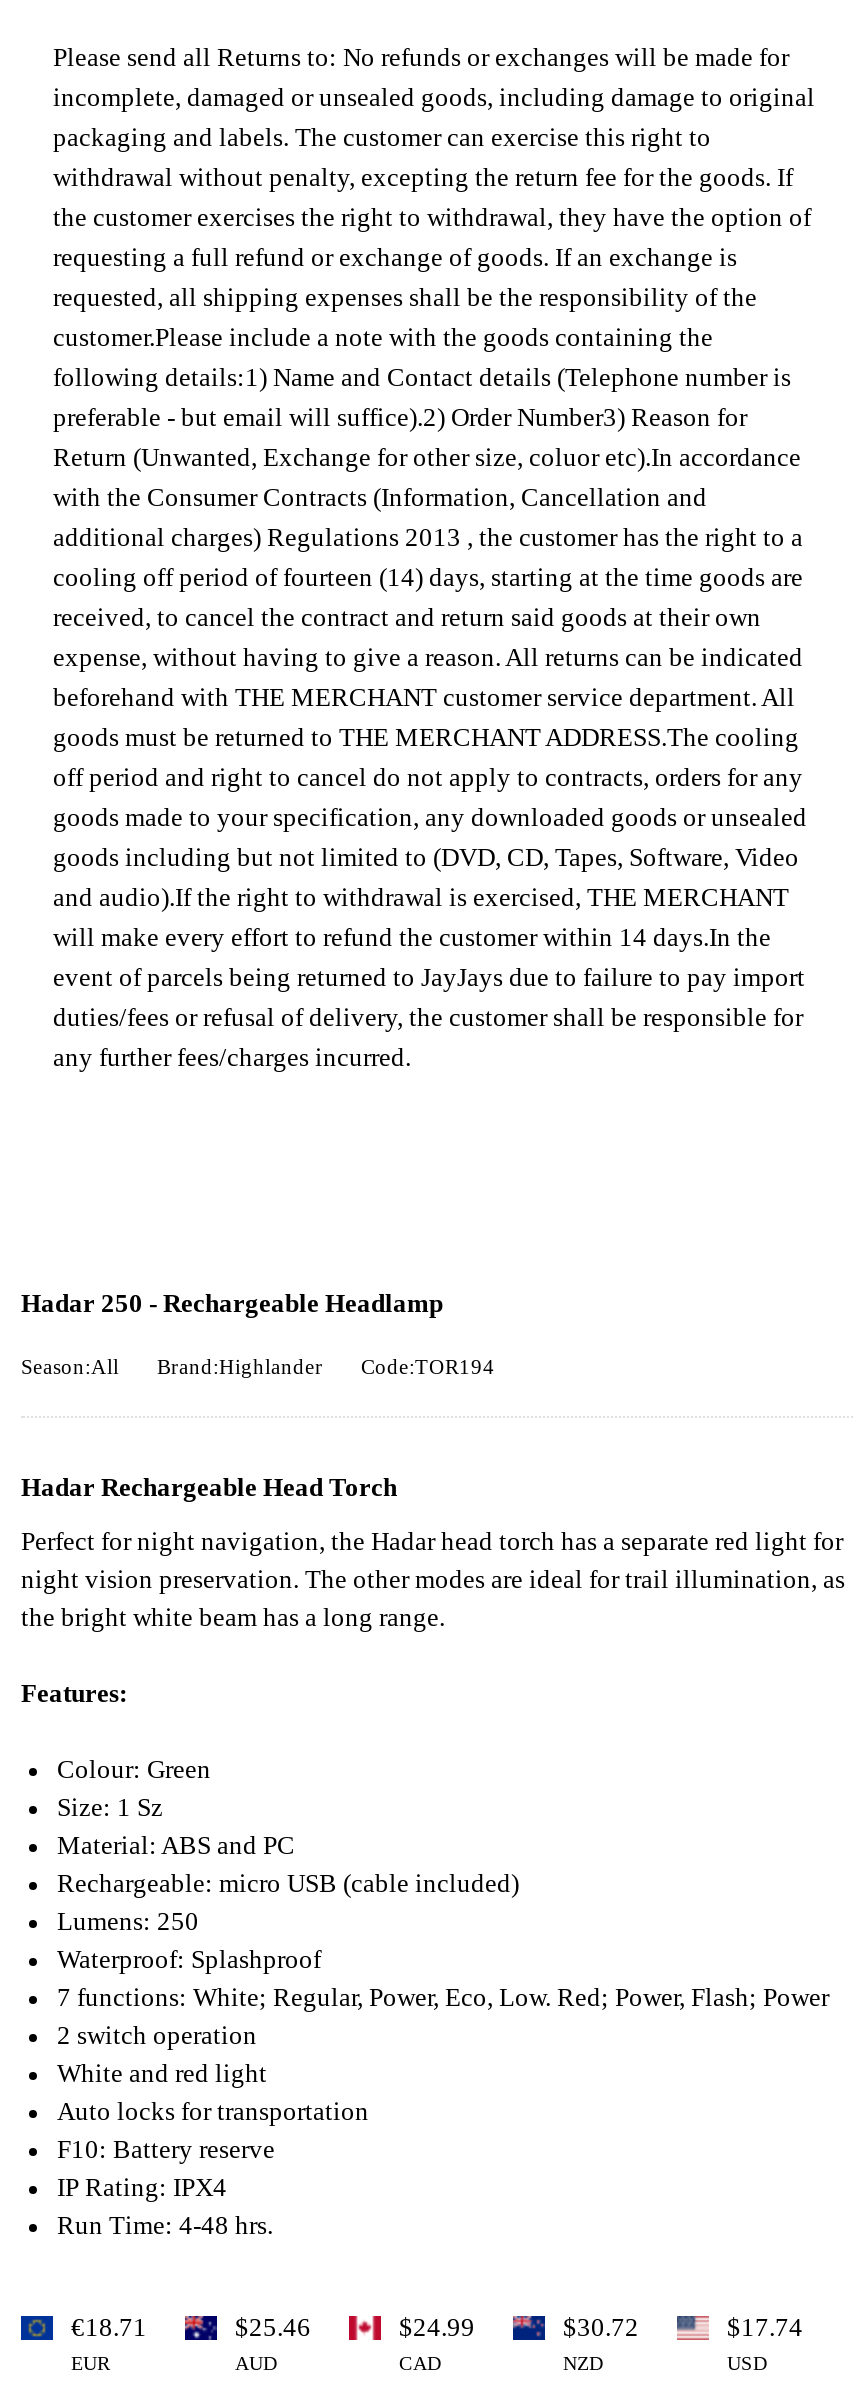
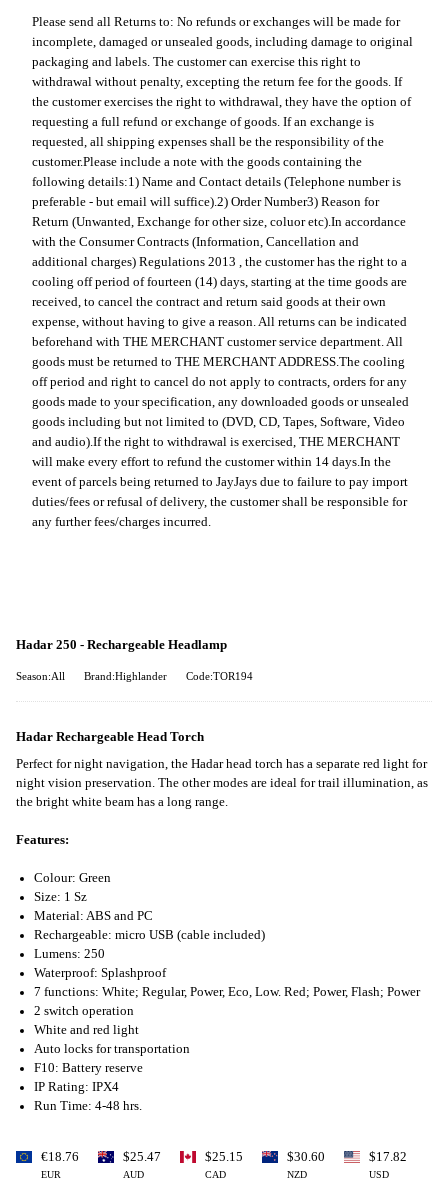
[71,2315,147,2343] €18.71 -> [41,1150,79,1164] €18.76
[235,2315,311,2343] $25.46 -> [123,1150,161,1164] $25.47
[399,2315,475,2343] $24.99 -> [205,1150,243,1164] $25.15
[563,2315,639,2343] $30.72 -> [287,1150,325,1164] $30.60
[727,2315,803,2343] $17.74 -> [369,1150,407,1164] $17.82

